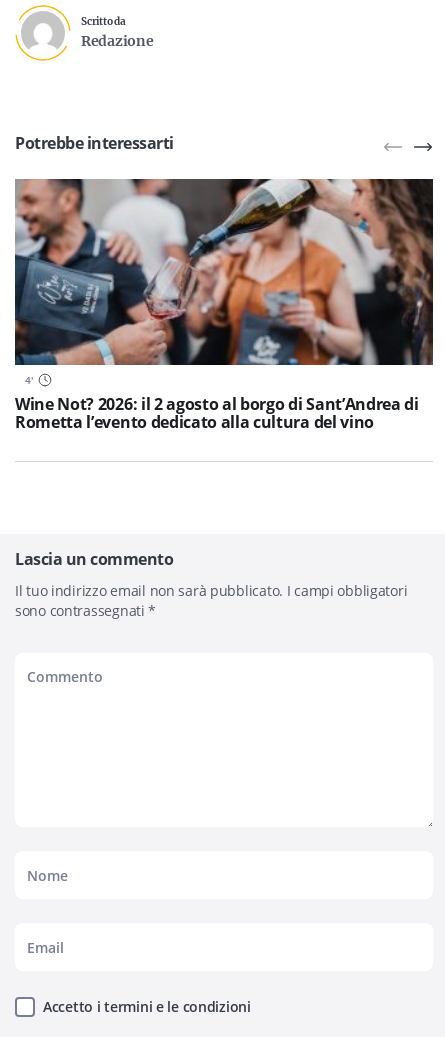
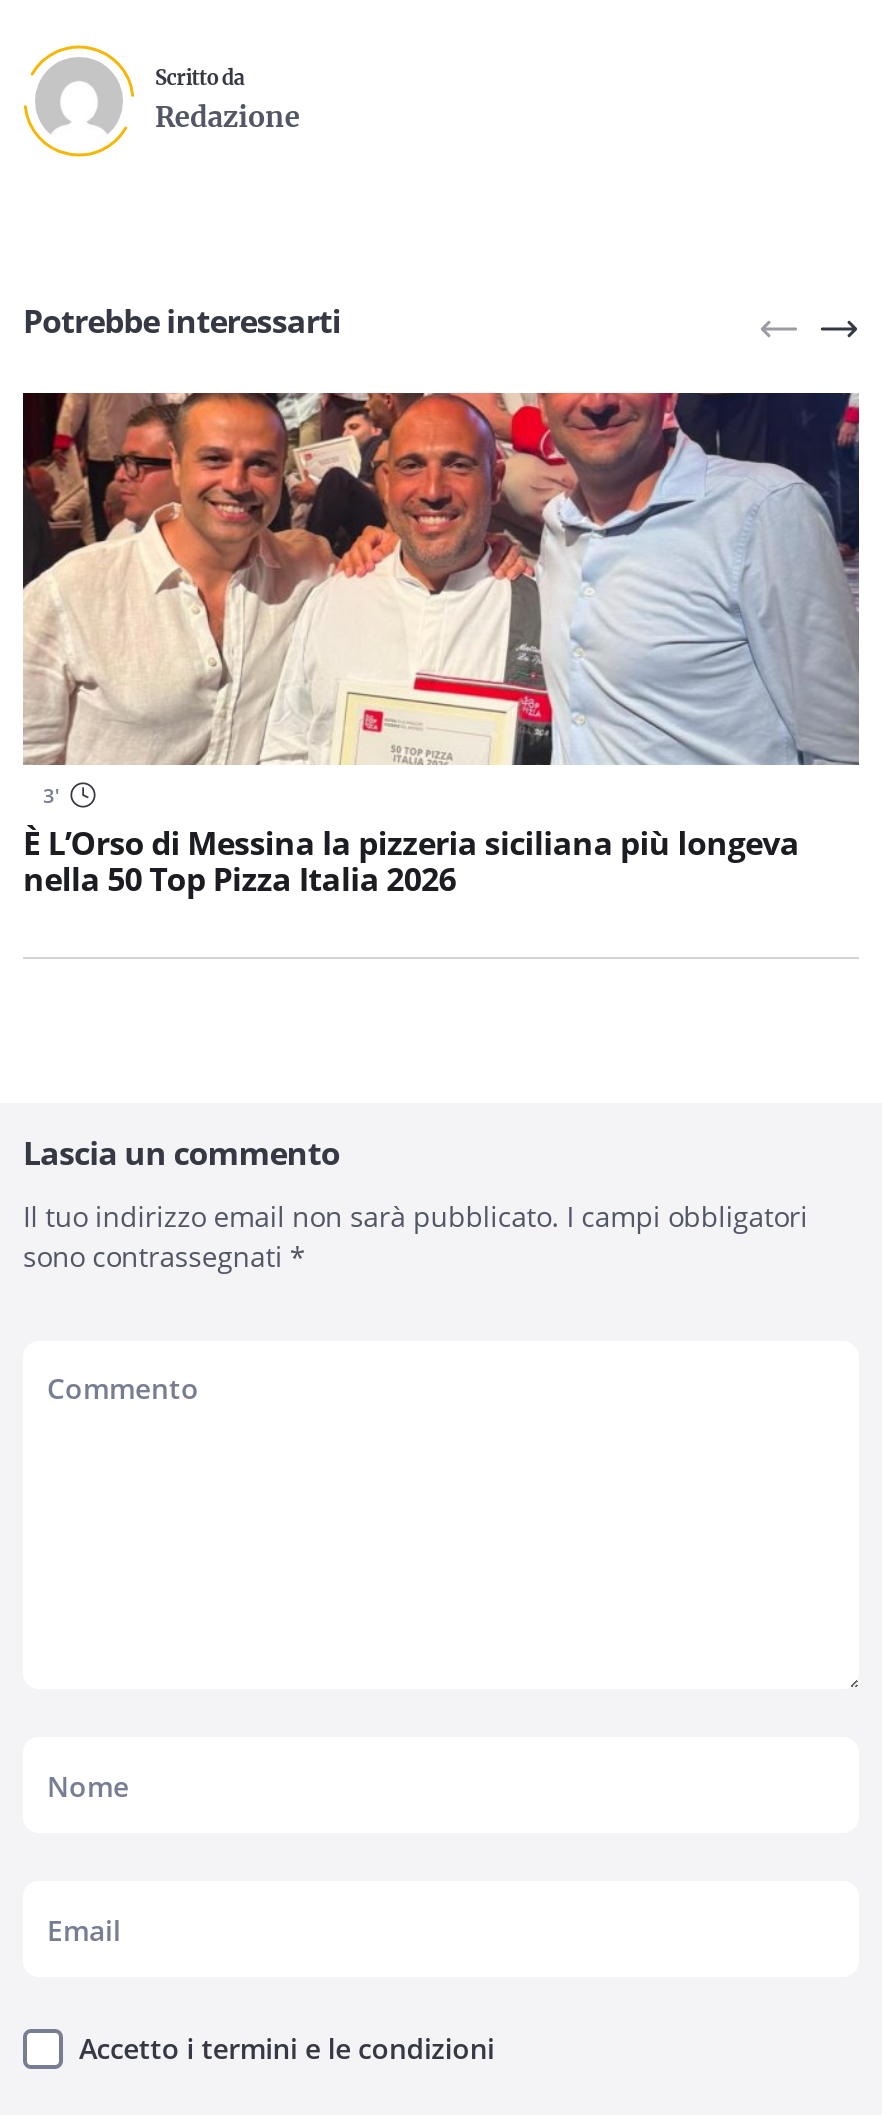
[14,178,434,433] [image] | 4 | Wine Not? 2026: il 2 agosto al borgo di Sant’Andrea di | Rometta l’evento dedicato alla cultura del vino -> [21,391,861,901] [image] | 3 | È L’Orso di Messina la pizzeria siciliana più longeva | nella 50 Top Pizza Italia 2026

